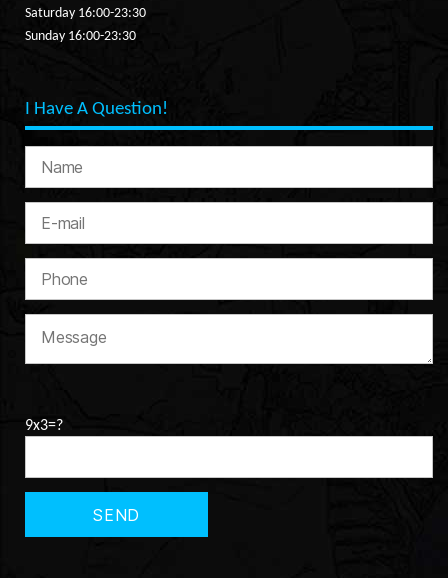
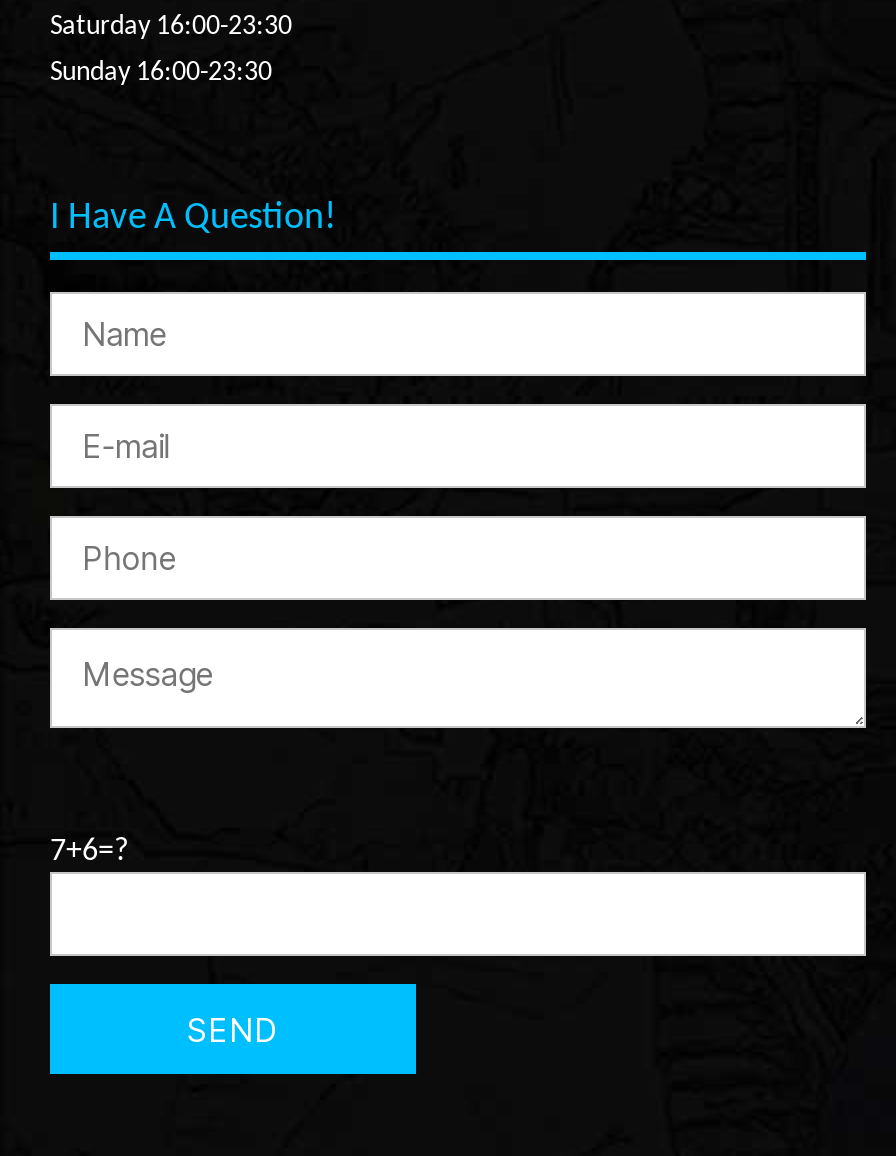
[25,418,63,434] 9x3=? -> [50,836,128,868] 7+6=?

